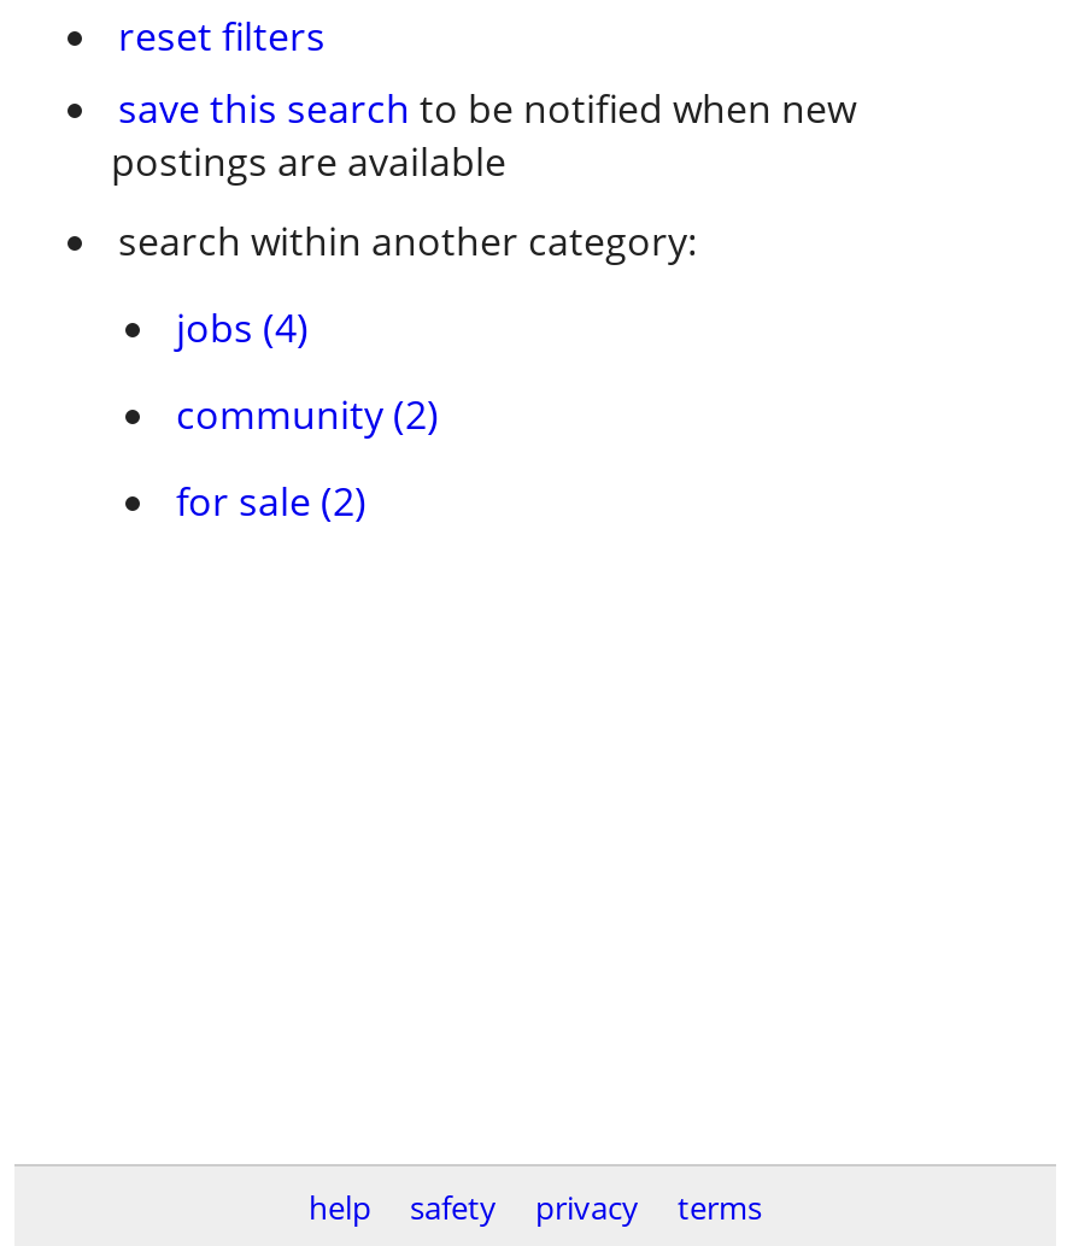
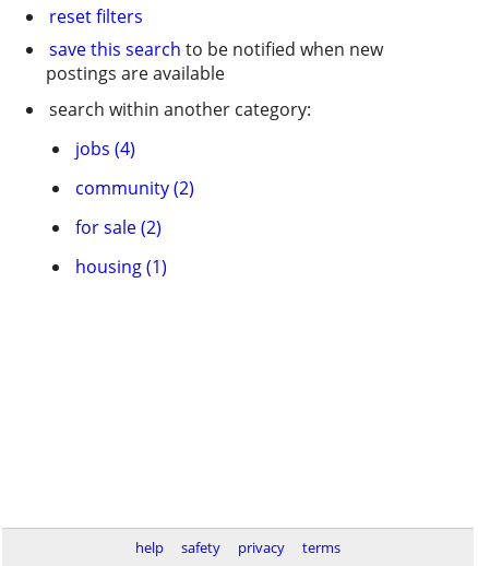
none -> [75,255,167,279] housing (1)

